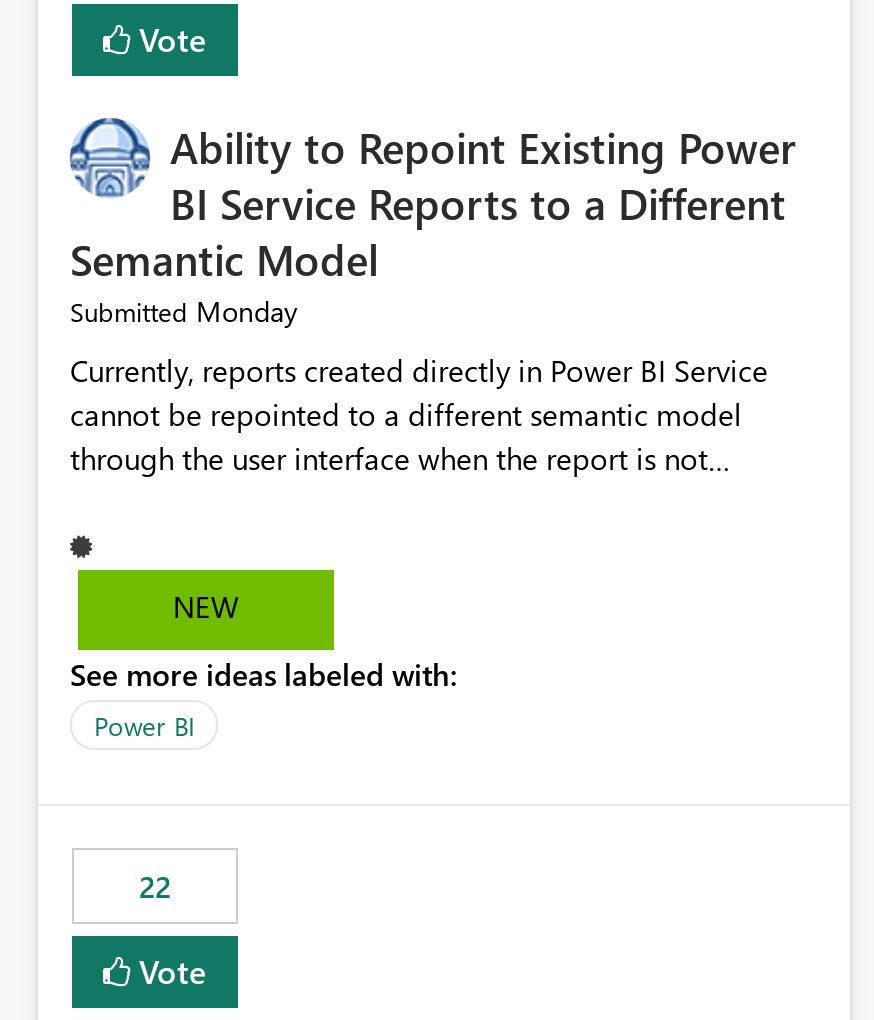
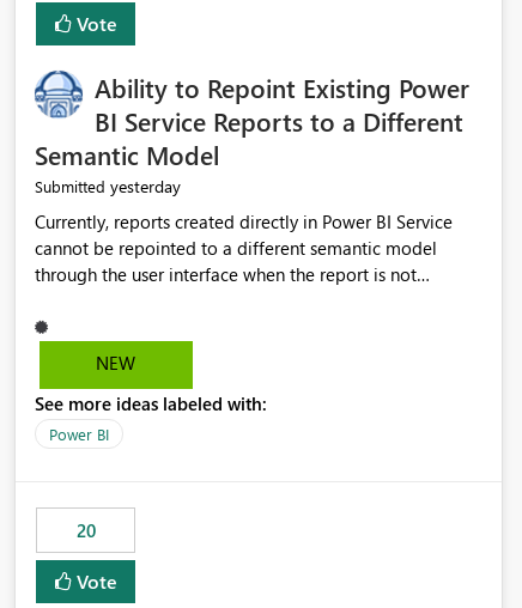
[70,293,298,331] Submitted Monday -> [35,175,181,198] Submitted yesterday
[139,867,171,907] 22 -> [76,519,95,543] 20

